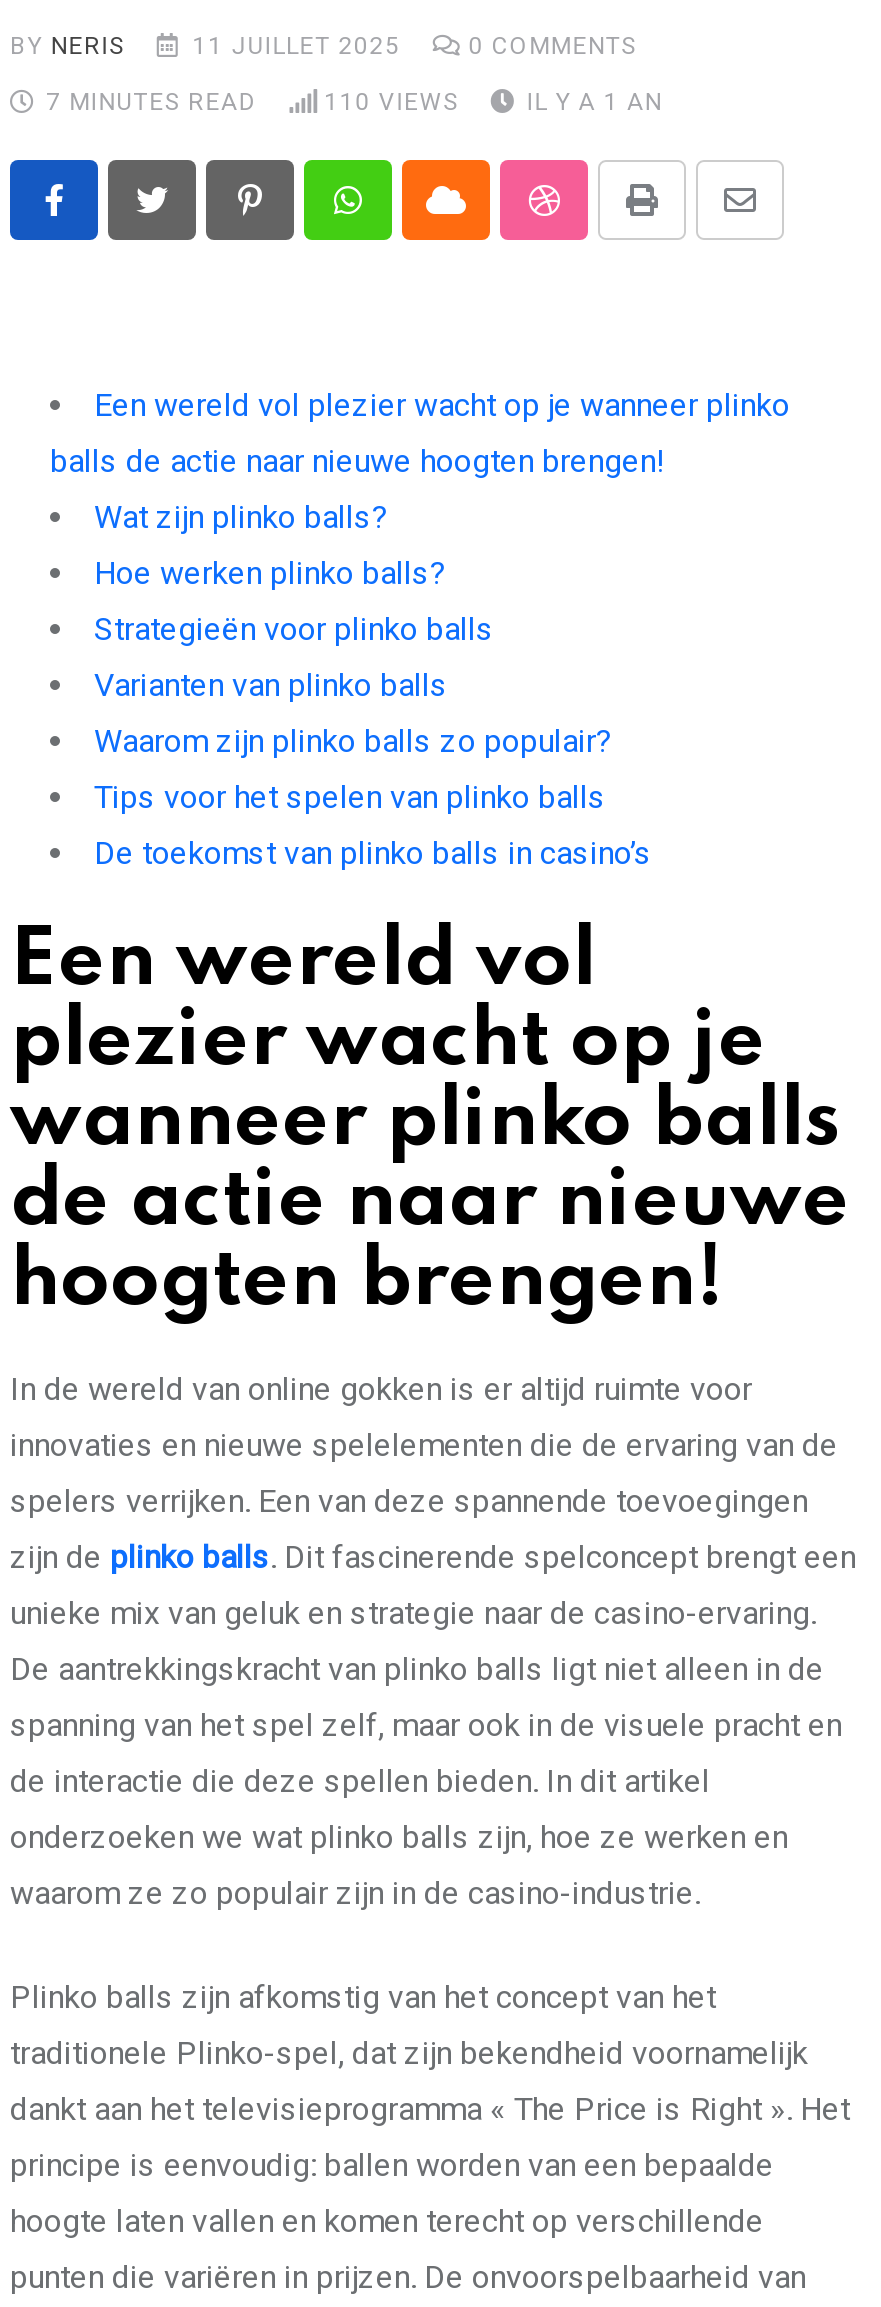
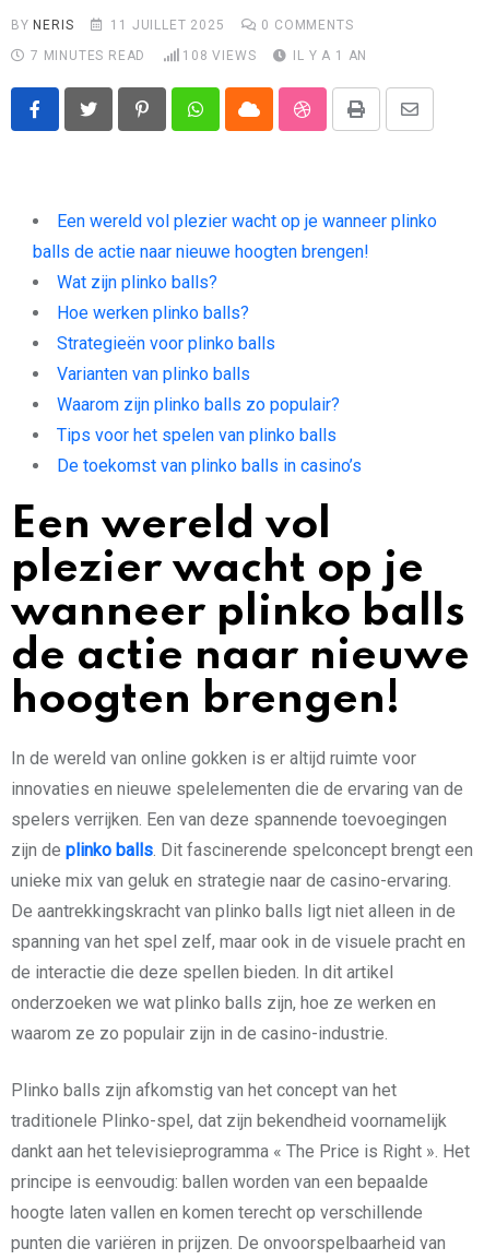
[324,89,459,117] 110 VIEWS -> [183,49,256,64] 108 VIEWS

